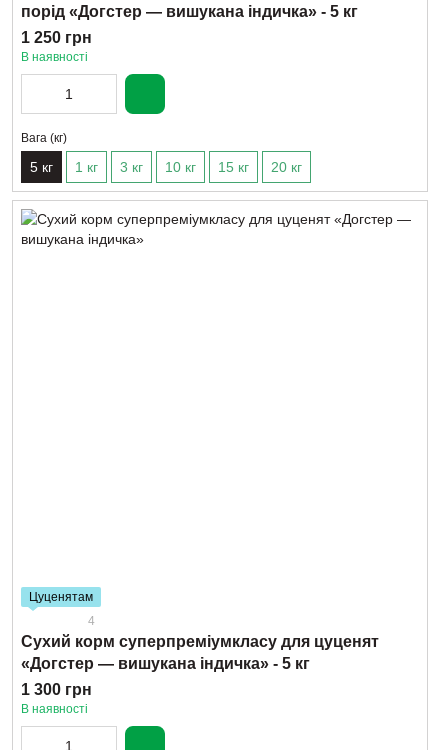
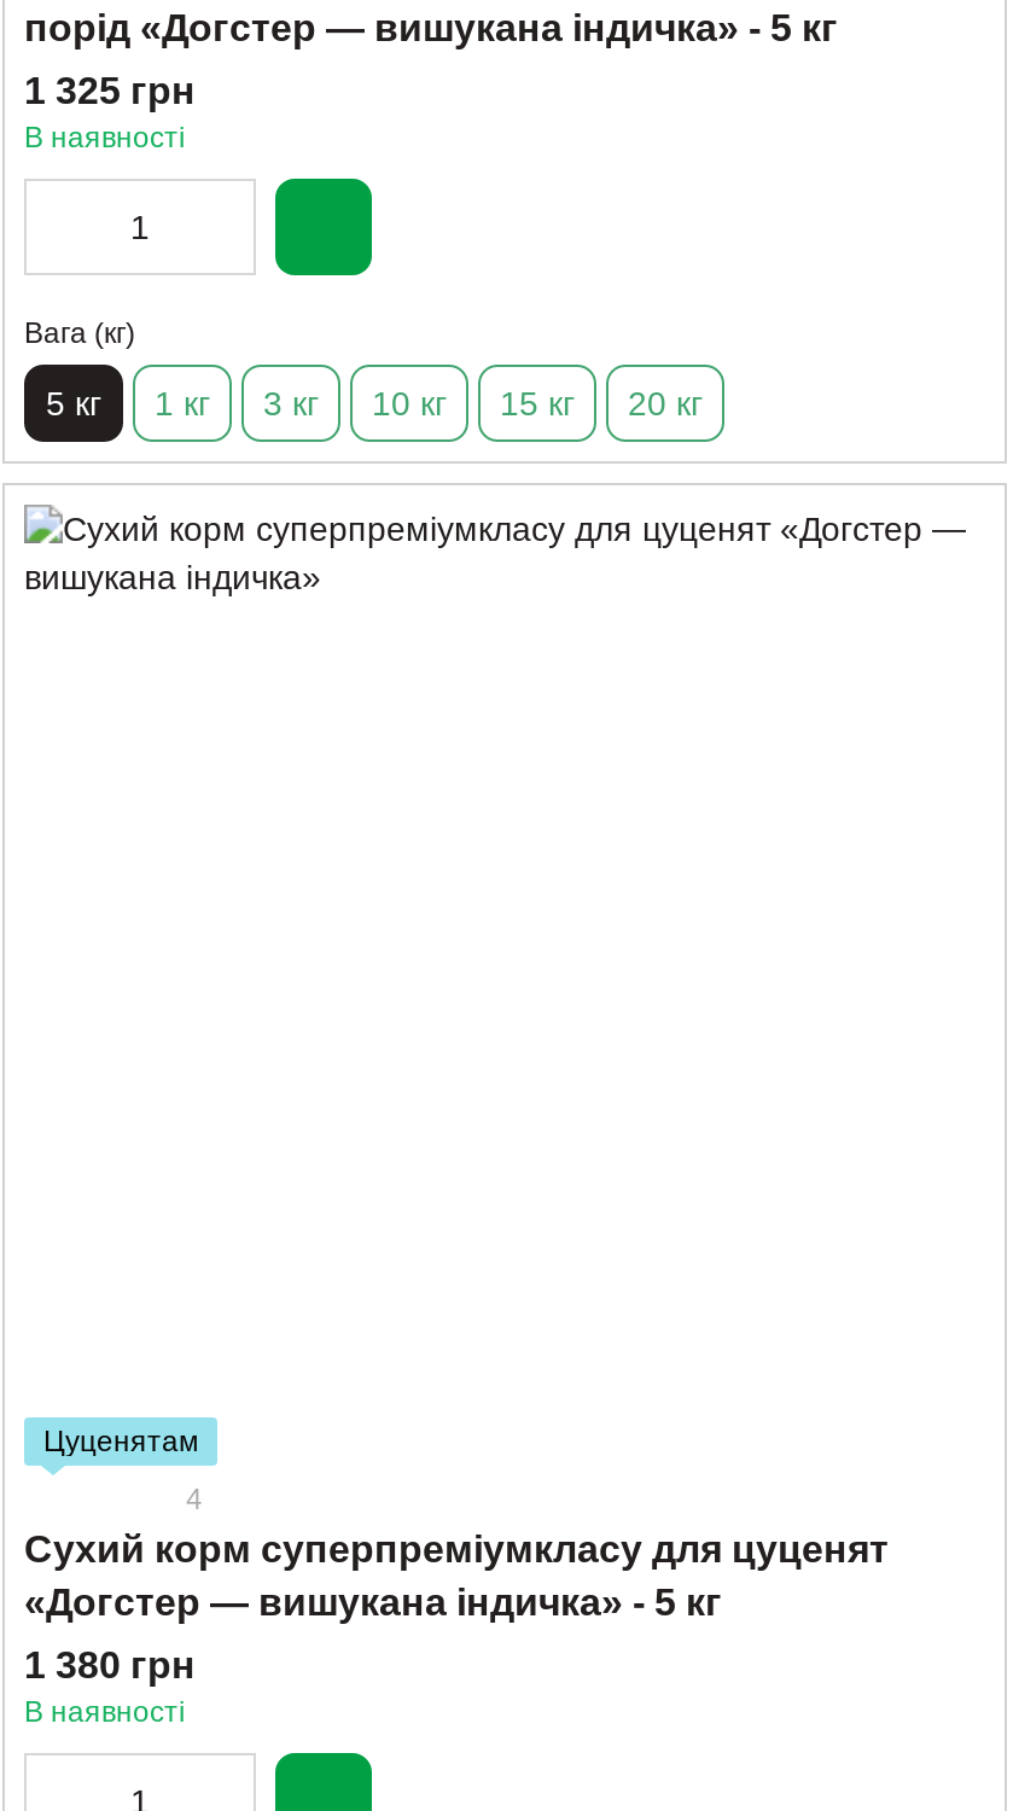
[21,29,92,46] 1 250 грн -> [24,71,196,112] 1 325 грн
[21,681,92,698] 1 300 грн -> [24,1645,196,1686] 1 380 грн

